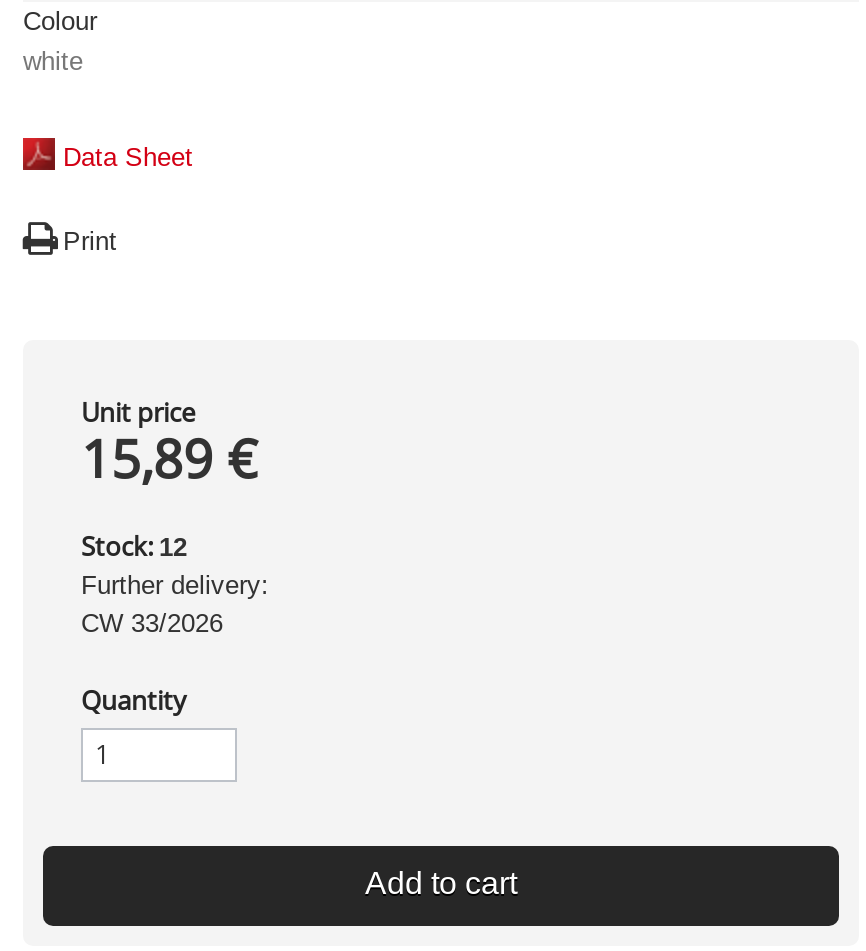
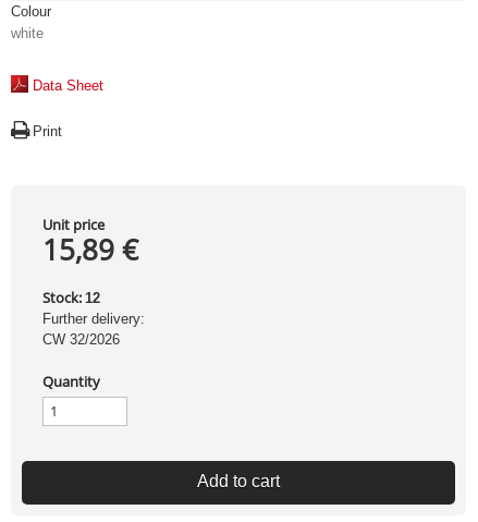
[81,608,223,638] CW 33/2026 -> [42,331,120,348] CW 32/2026

